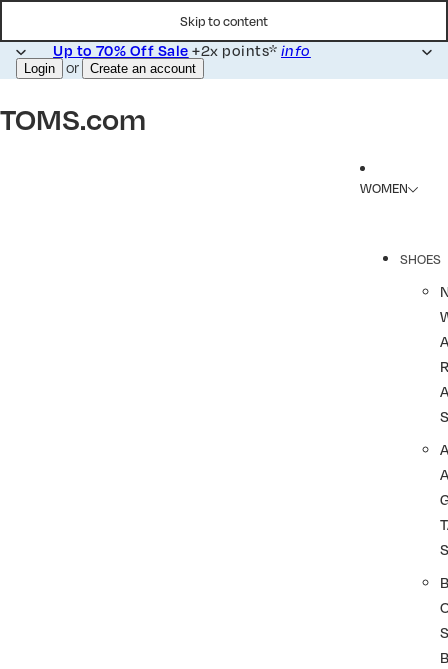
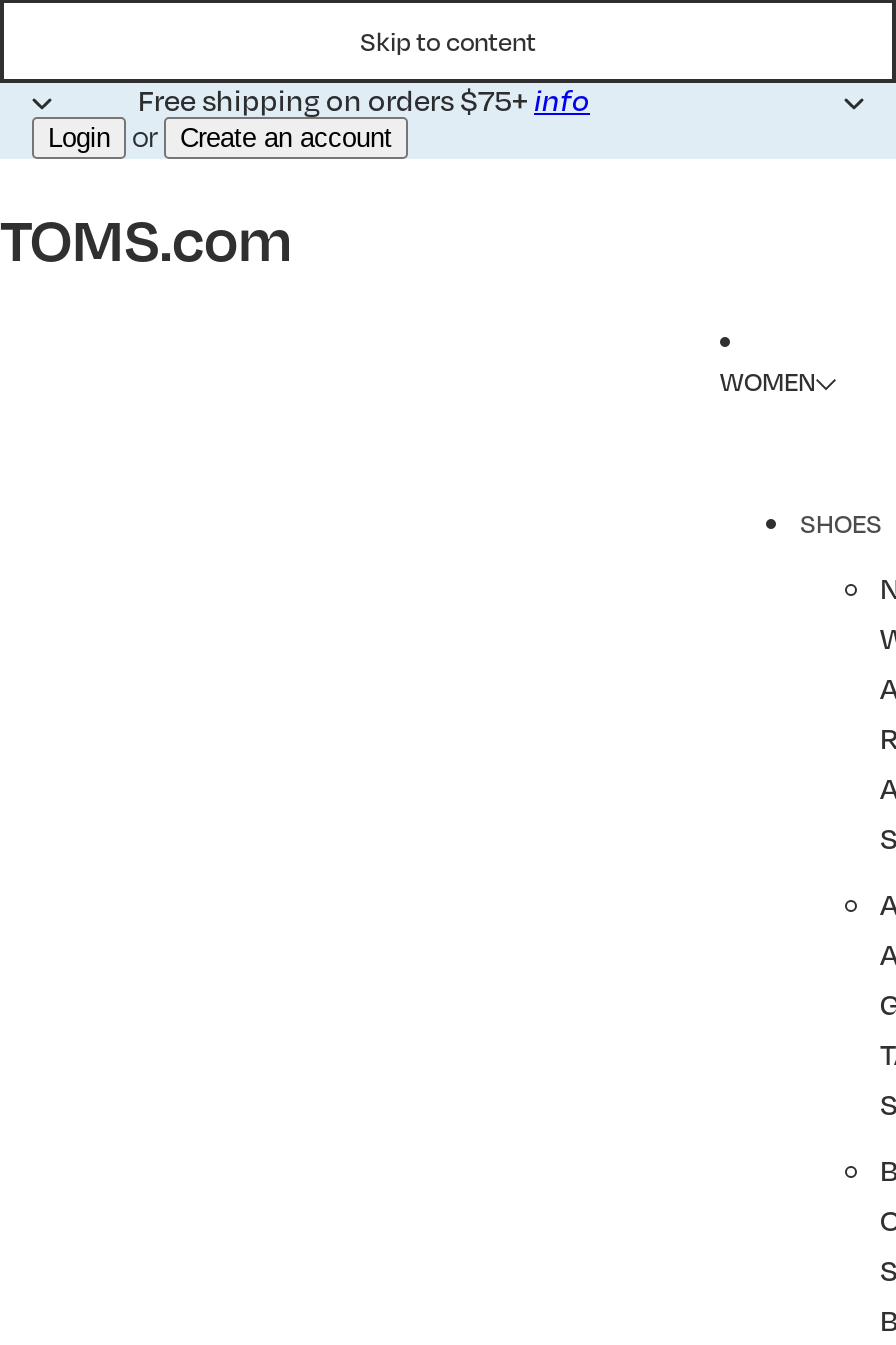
[53,41,311,59] Up to 70% Off Sale+2x points*info -> [138,79,590,119] Free shipping on orders $75+info

